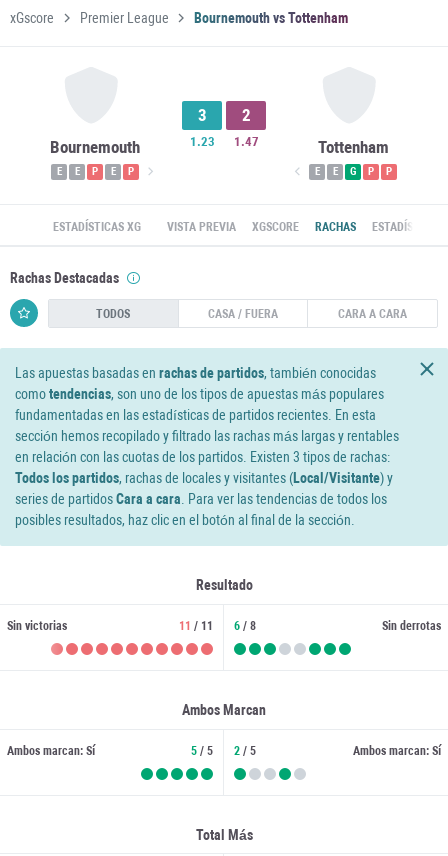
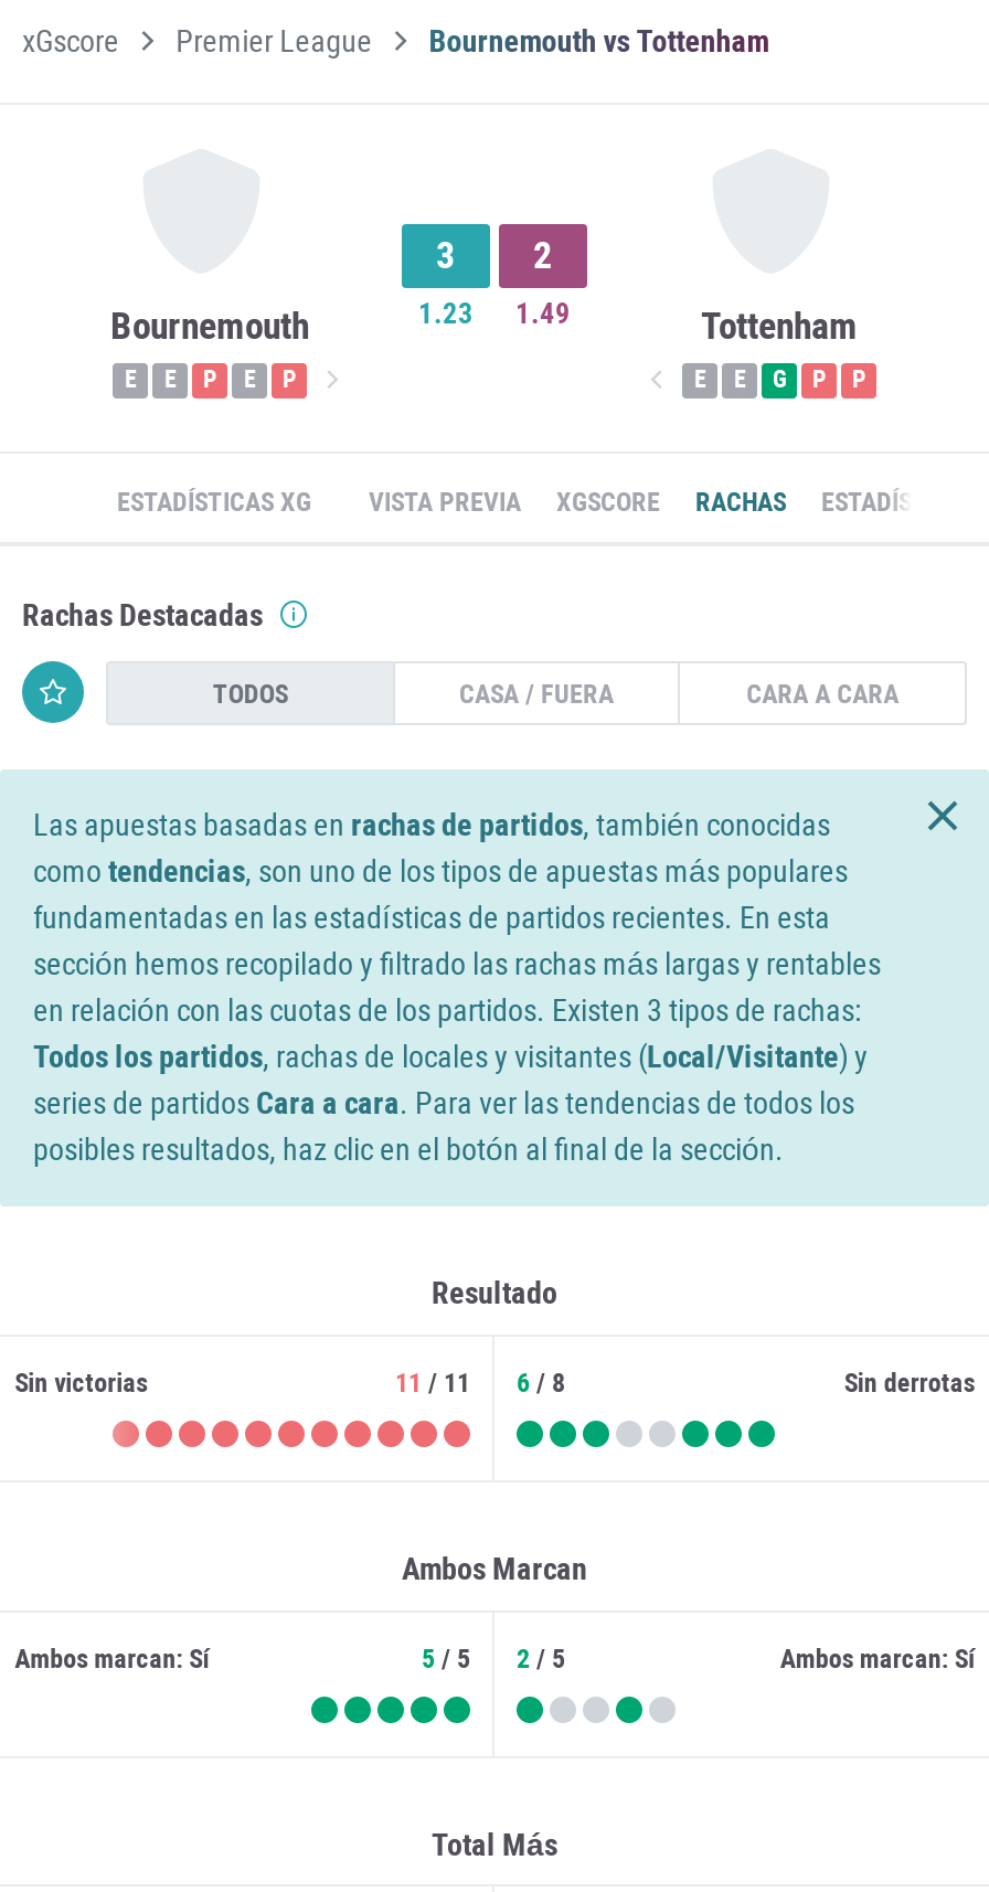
[189,134,258,149] 1.23 1.47 -> [418,297,571,330] 1.23 1.49

